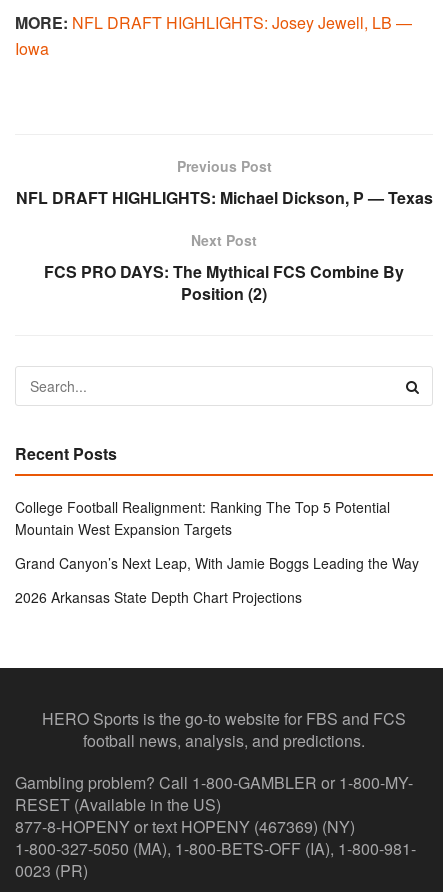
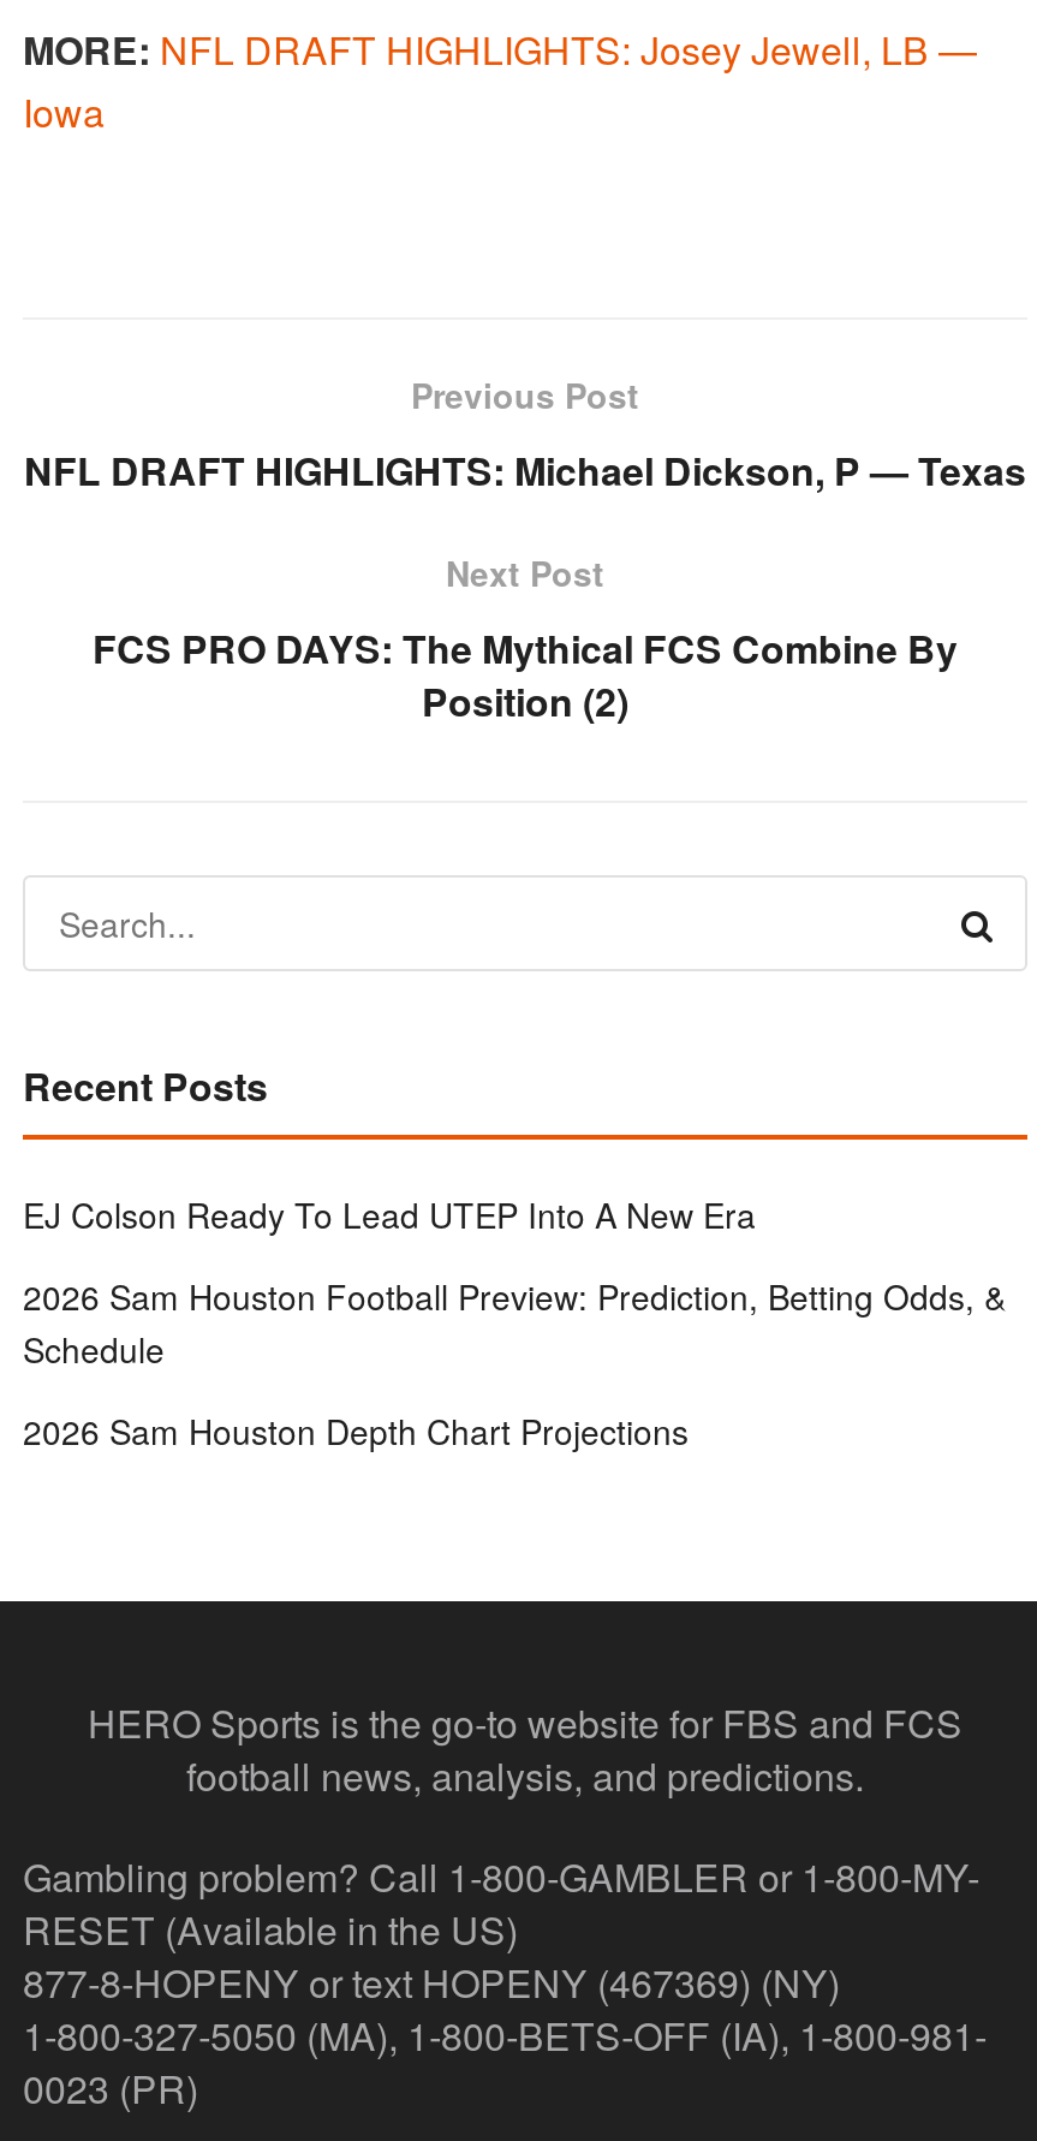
[15,497,390,539] College Football Realignment: Ranking The Top 5 Potential | Mountain West Expansion Targets -> [23,1191,756,1239] EJ Colson Ready To Lead UTEP Into A New Era
[15,553,419,573] Grand Canyon’s Next Leap, With Jamie Boggs Leading the Way -> [23,1273,1006,1374] 2026 Sam Houston Football Preview: Prediction, Betting Odds, & | Schedule
[15,587,302,607] 2026 Arkansas State Depth Chart Projections -> [23,1407,689,1456] 2026 Sam Houston Depth Chart Projections

